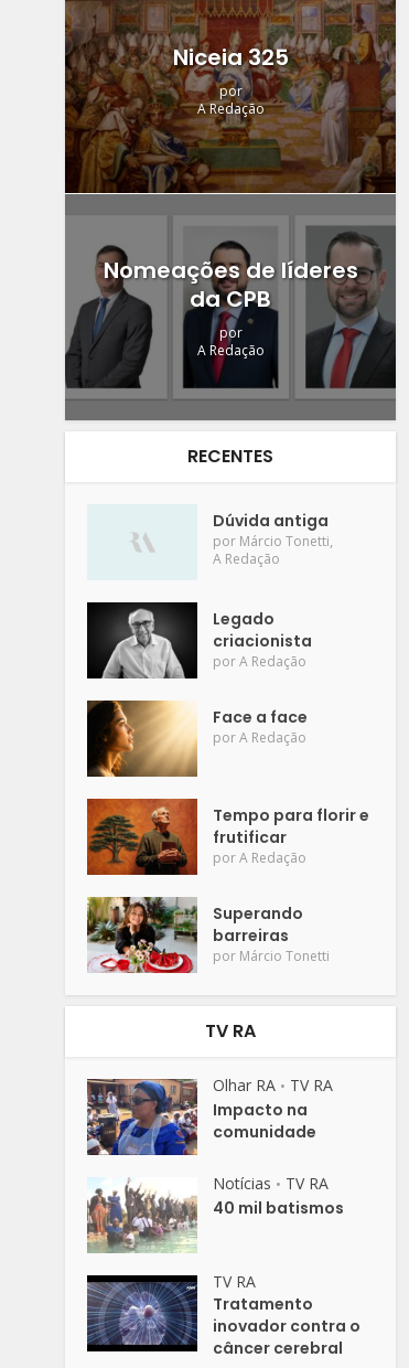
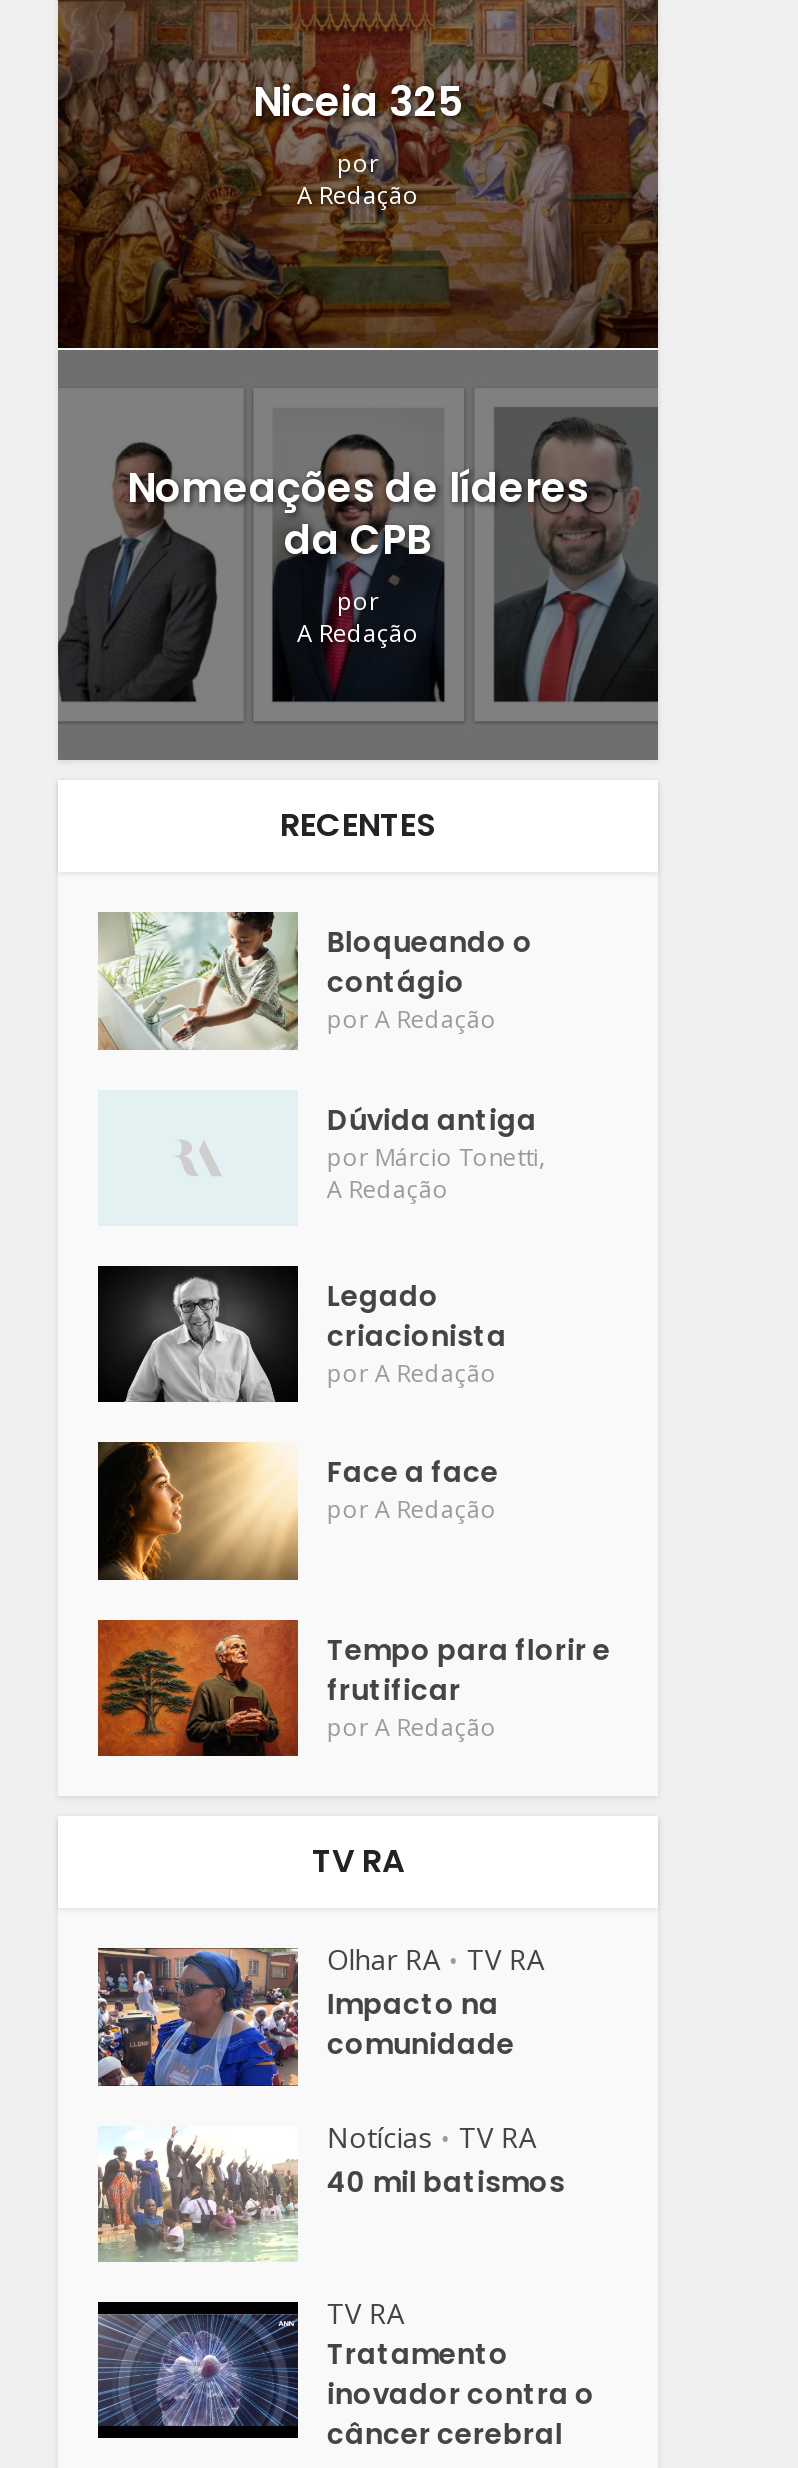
none -> [96,910,533,1052] [image] | Bloqueando o | contágio | por A Redação
moved [88,510,370,867] -> [100,1100,611,1744]: [image] | Dúvida antiga | por Márcio Tonetti, | ... | frutificar | por A Redação
[86,896,330,974] [image] | Superando | barreiras | por Márcio Tonetti -> none

